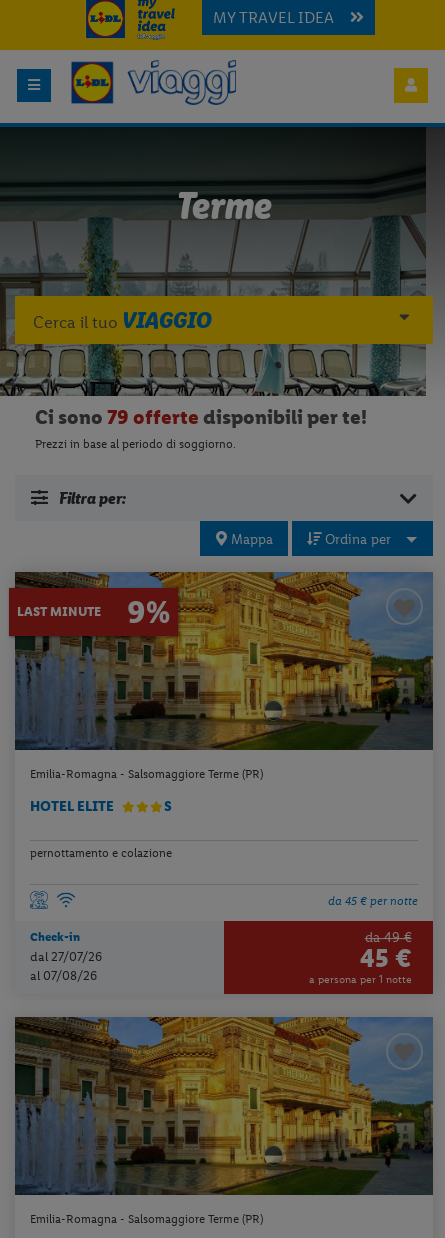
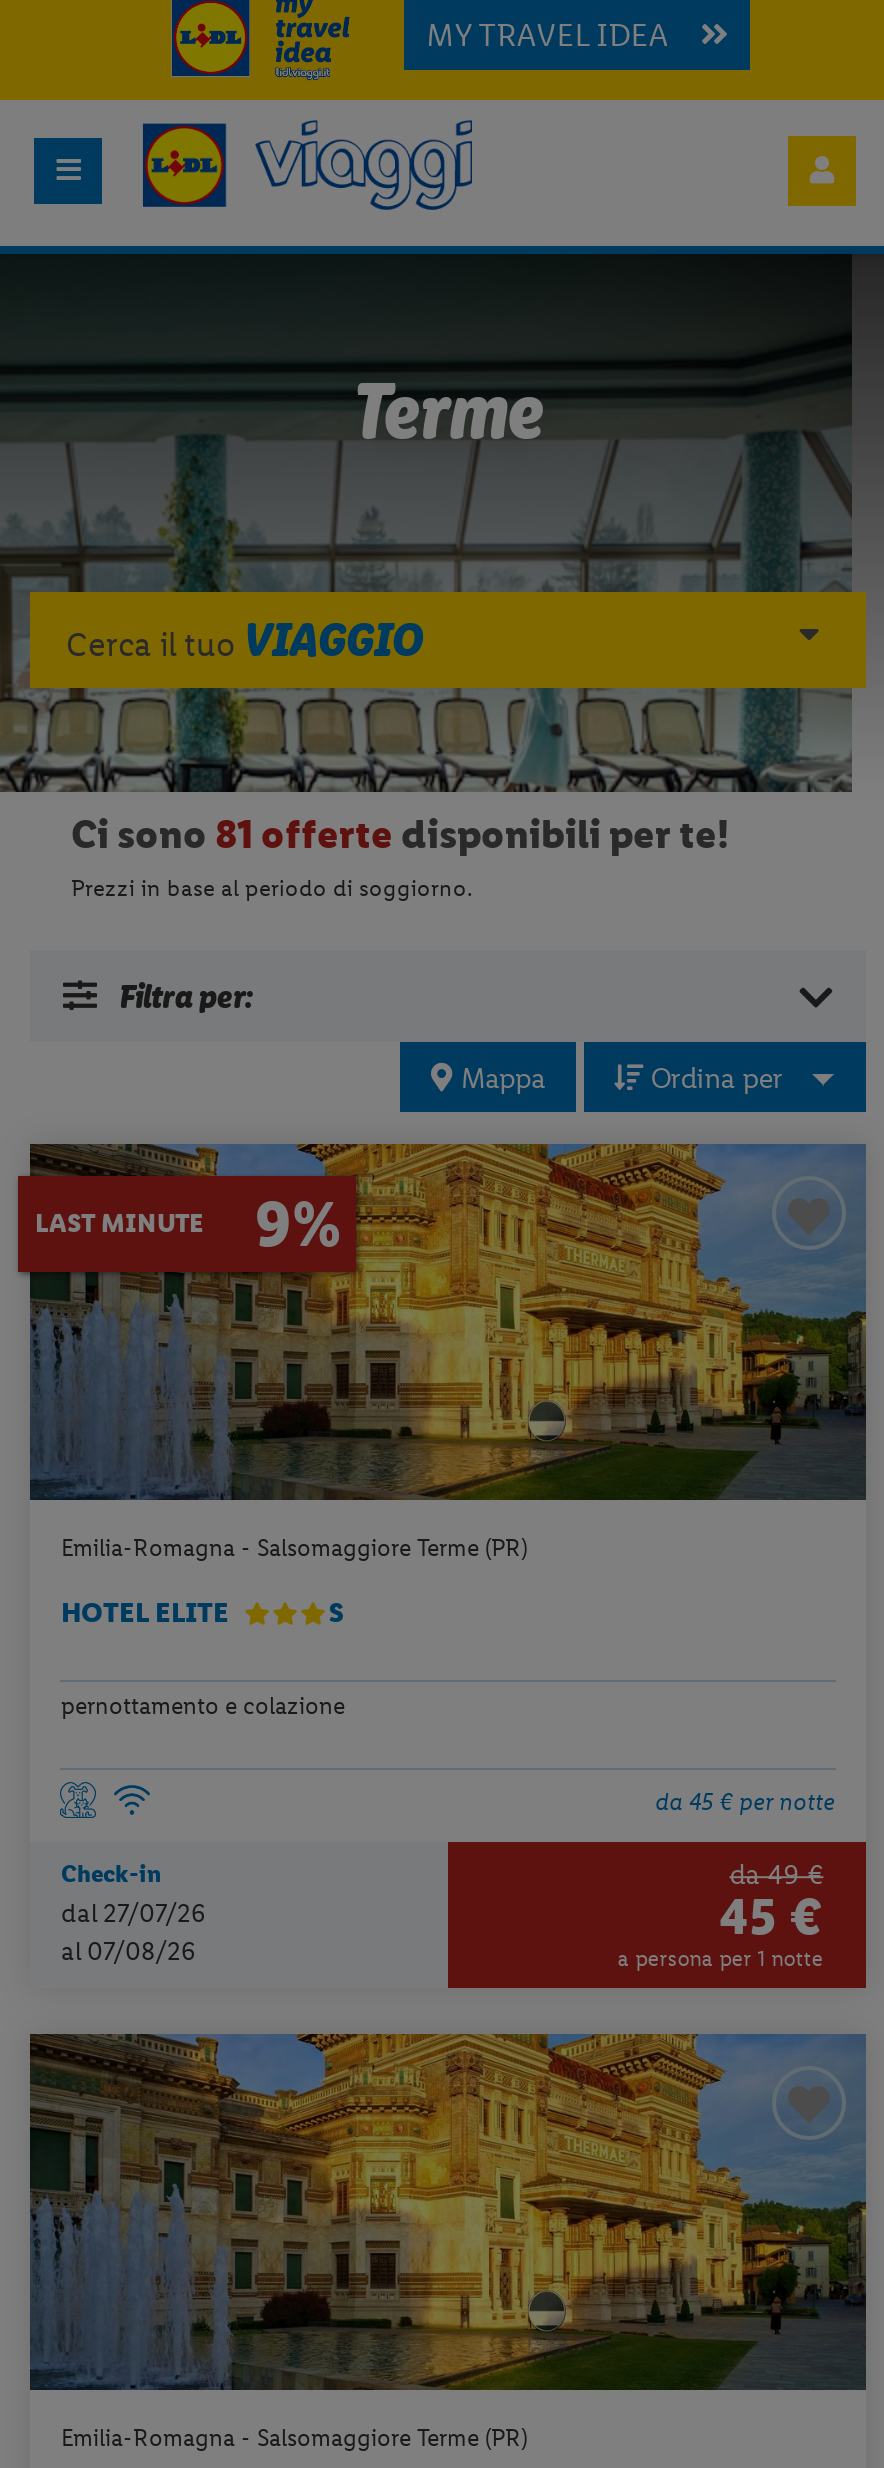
[35,405,367,429] Ci sono 79 offerte disponibili per te! -> [71,810,729,858] Ci sono 81 offerte disponibili per te!

